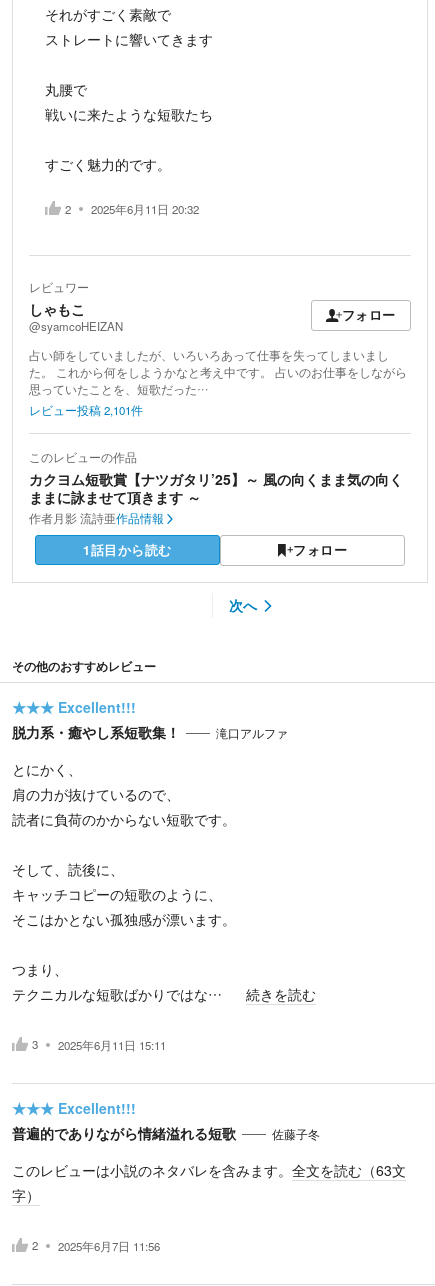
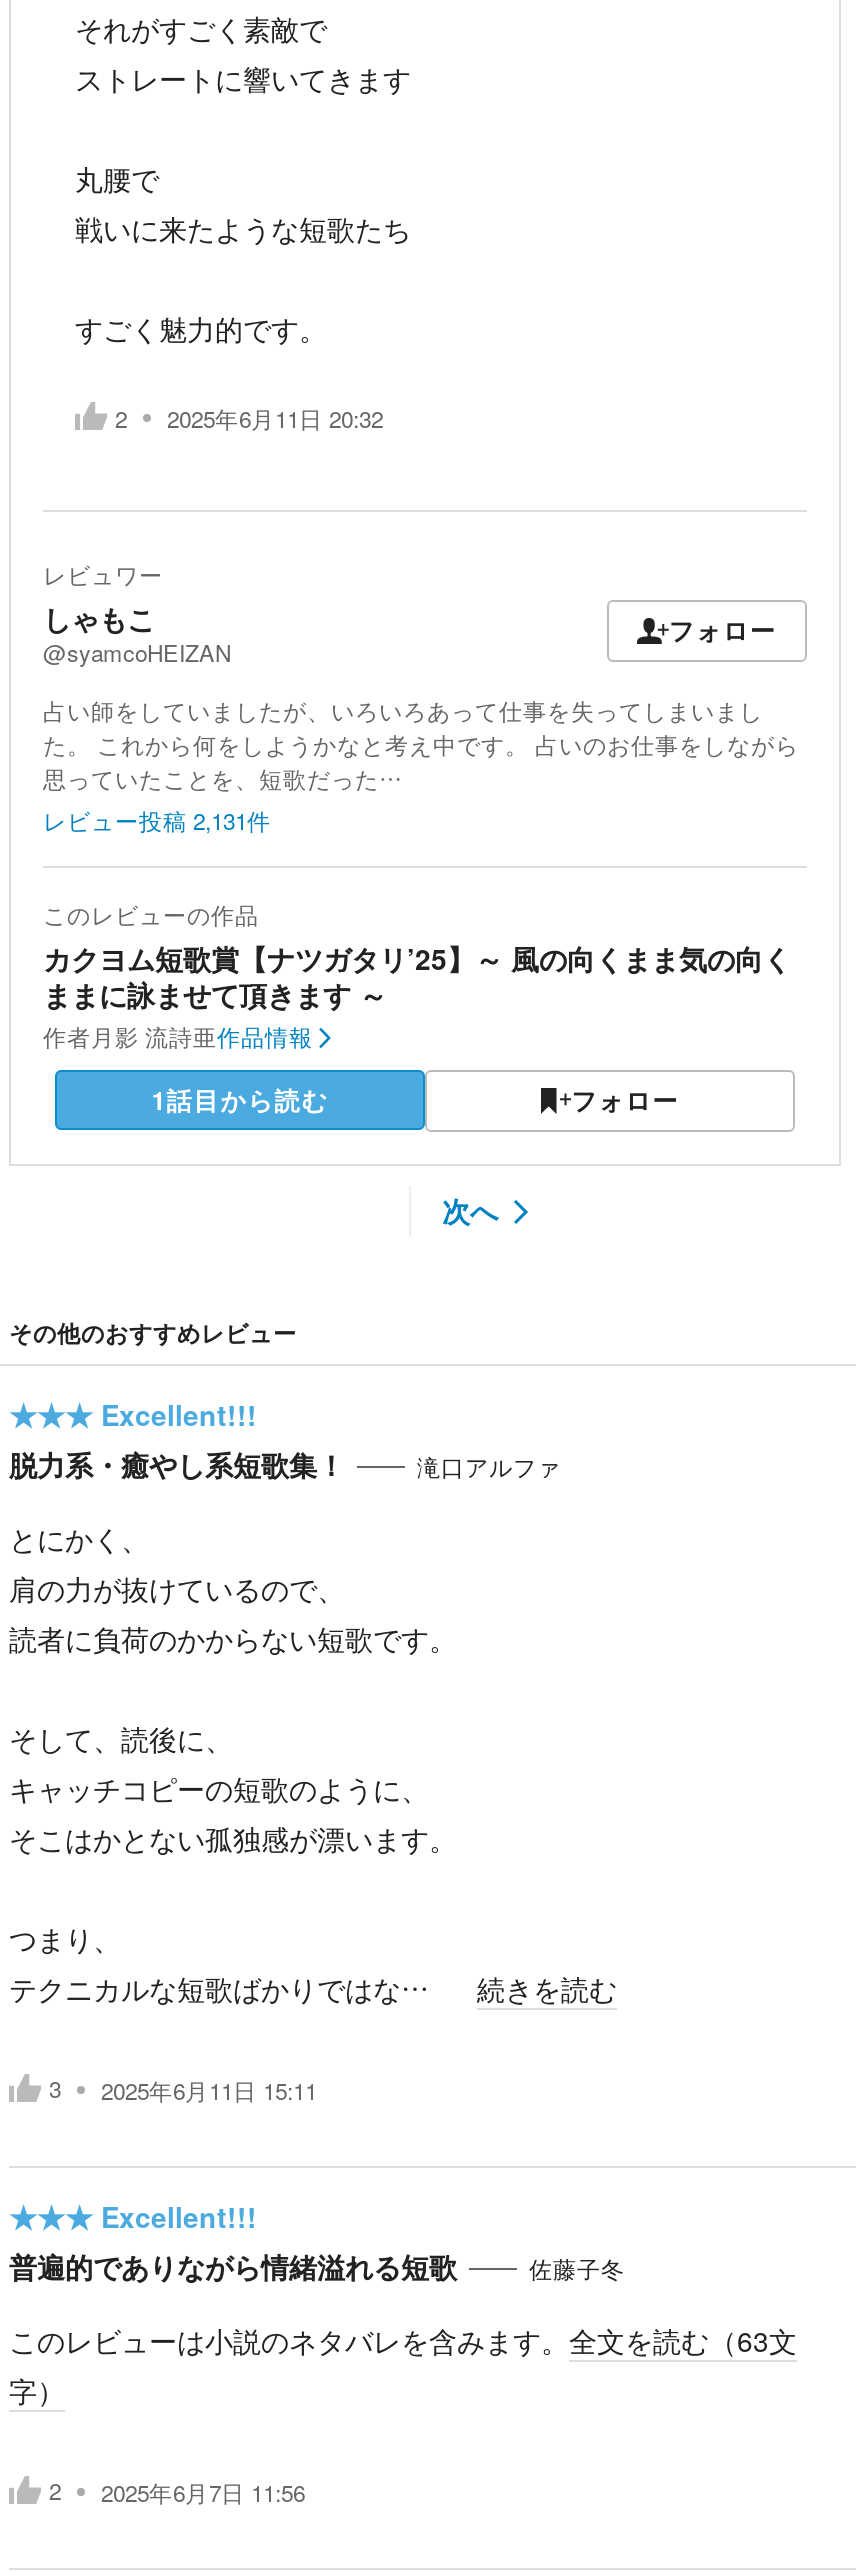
[29,402,143,418] レビュー投稿2,101件 -> [43,804,271,836] レビュー投稿2,131件

